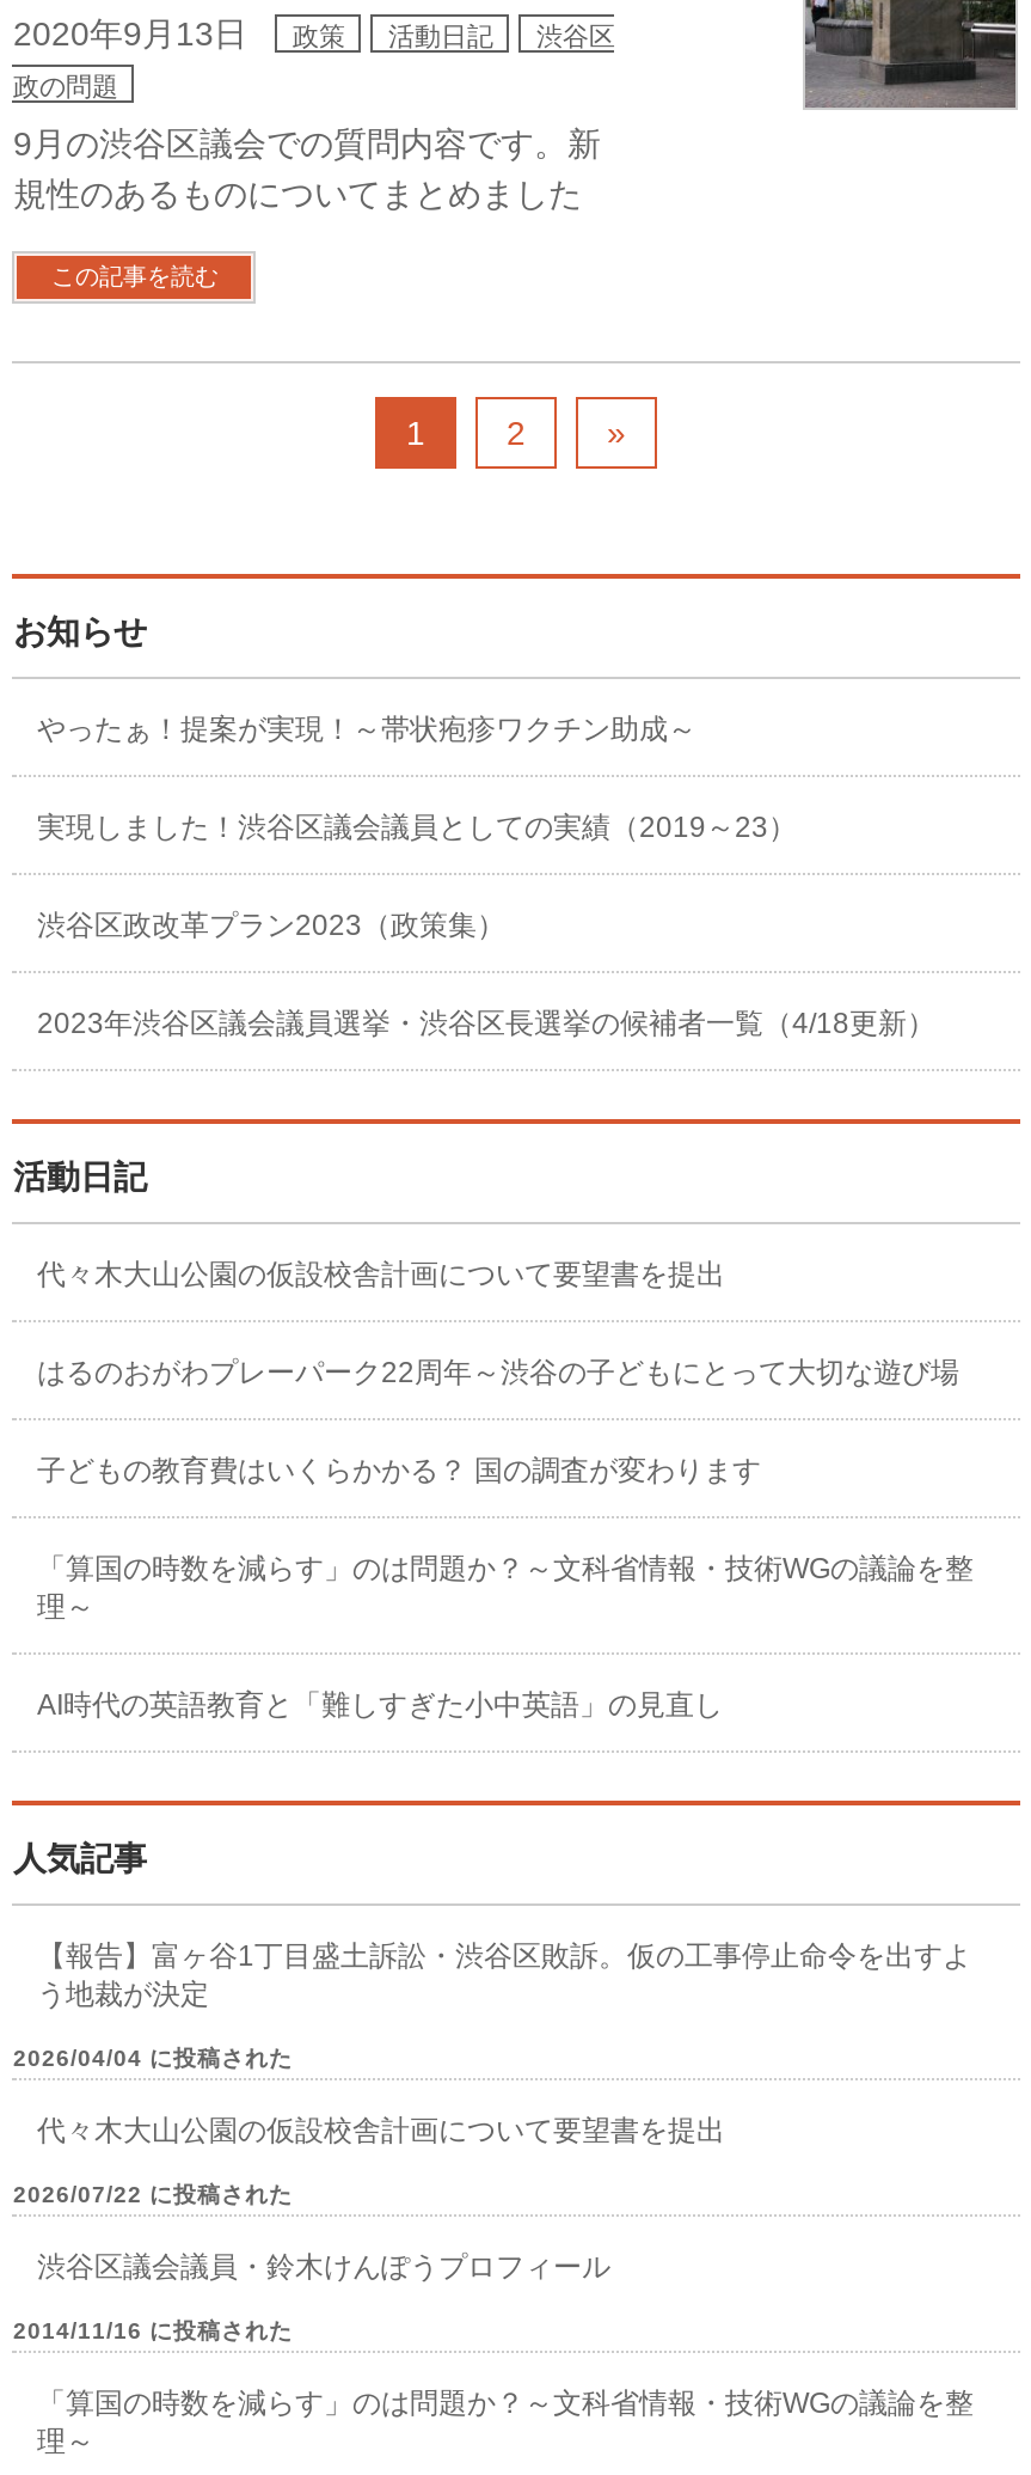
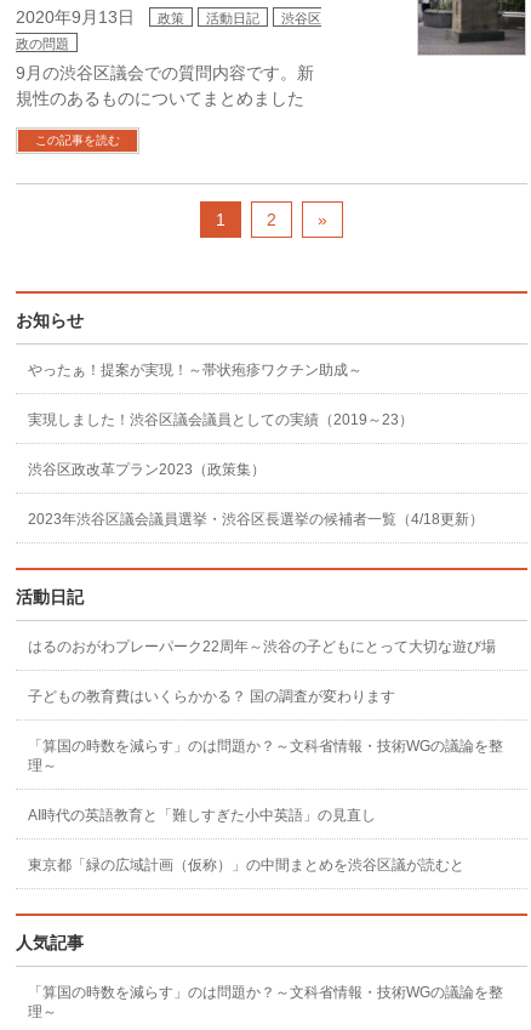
[37,1258,725,1291] 代々木大山公園の仮設校舎計画について要望書を提出 -> none
none -> [28,857,465,873] 東京都「緑の広域計画（仮称）」の中間まとめを渋谷区議が読むと
[13,1939,971,2343] 【報告】富ヶ谷1丁目盛土訴訟・渋谷区敗訴。仮の工事停止命令を出すよ | う地裁が決定 | 2026/04/04 に投稿された | 代々木大山公園の仮設校舎計画について要望書を提出 | 2026/07/22 に投稿された | 渋谷区議会議員・鈴木けんぽうプロフィール | 2014/11/16 に投稿された -> none

